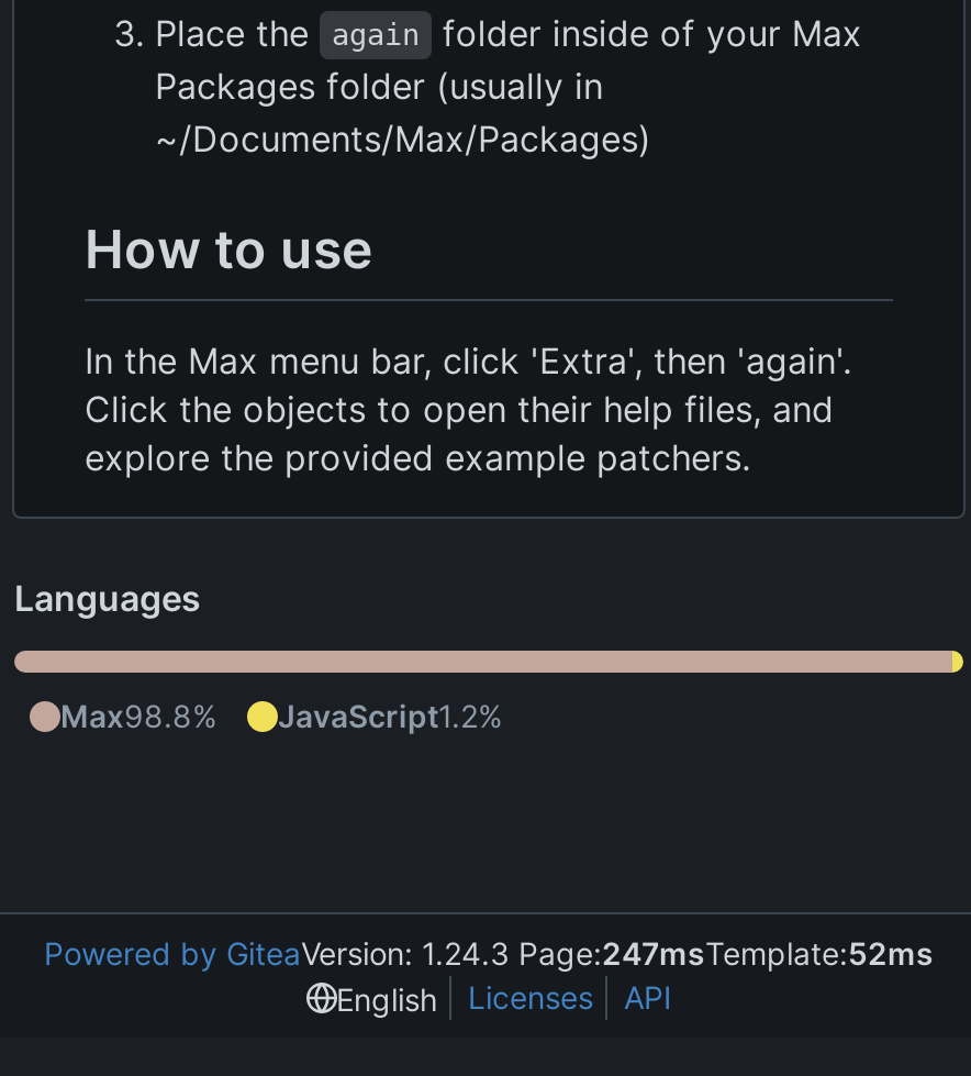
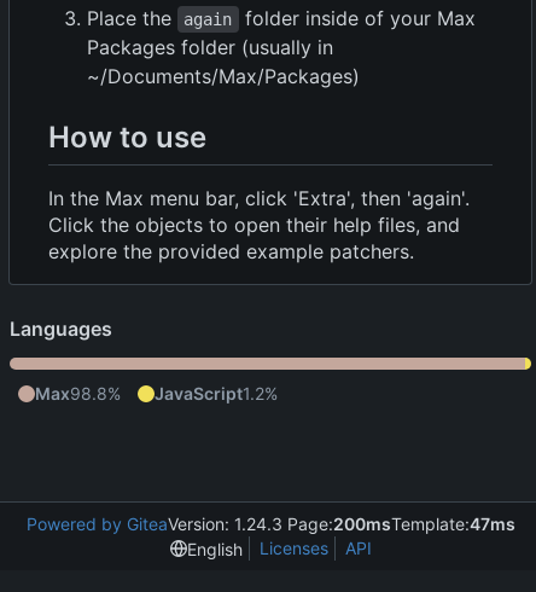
[44,934,934,972] Powered by GiteaVersion: 1.24.3 Page:247msTemplate:52ms -> [26,513,515,534] Powered by GiteaVersion: 1.24.3 Page:200msTemplate:47ms

